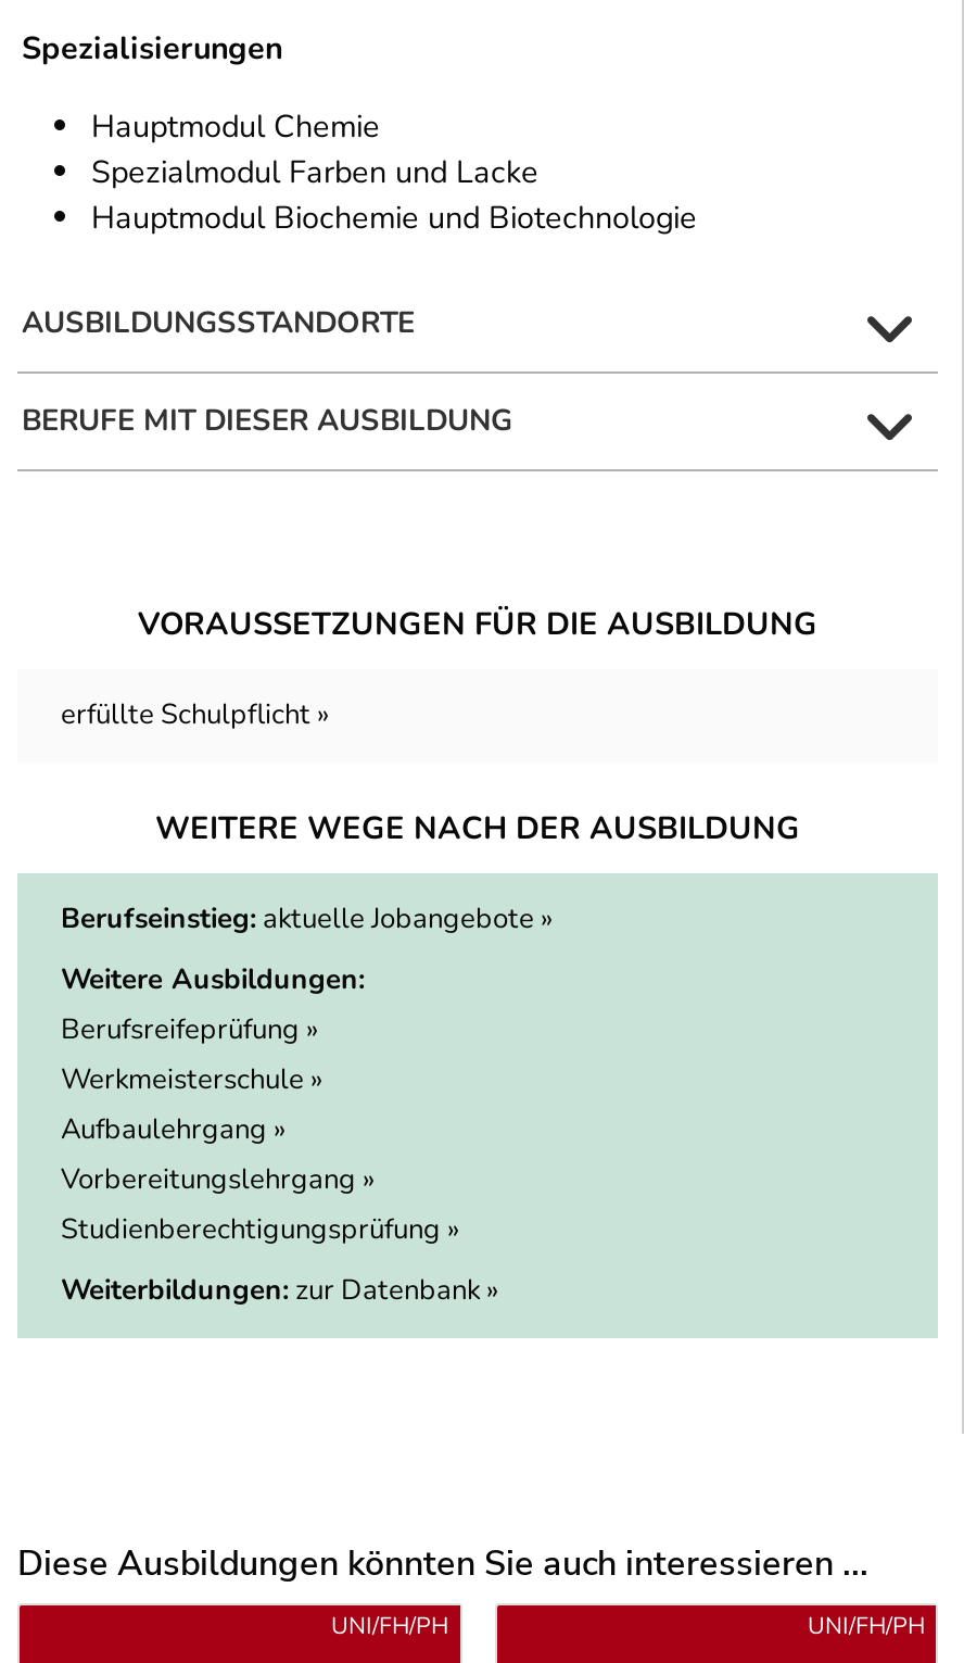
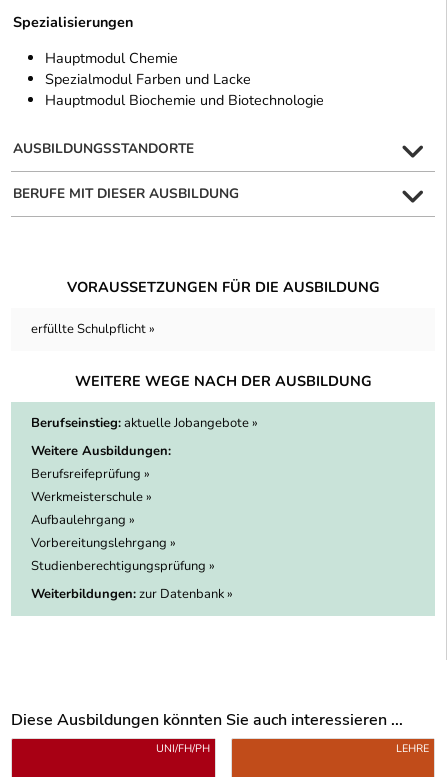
[808,1610,925,1642] UNI/FH/PH -> [396,741,429,756] LEHRE

